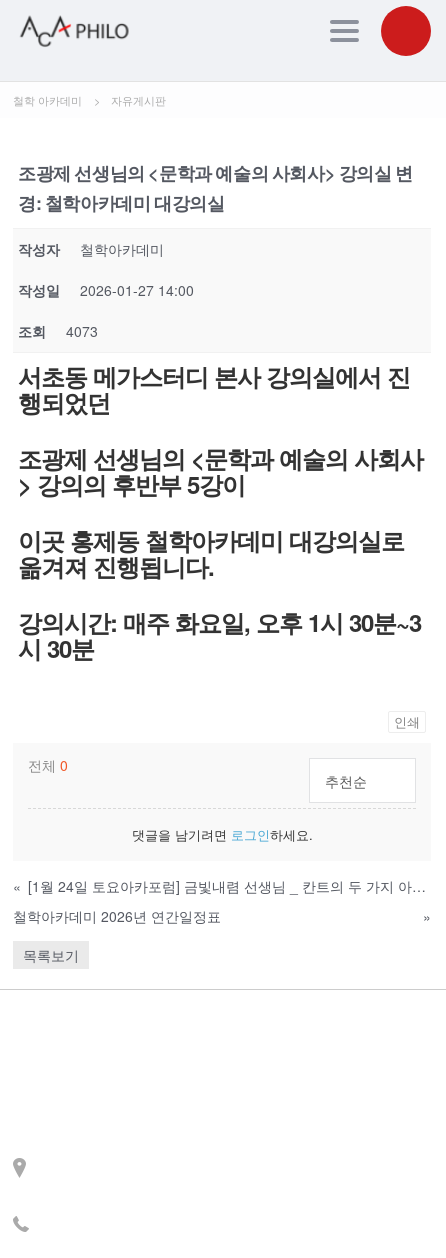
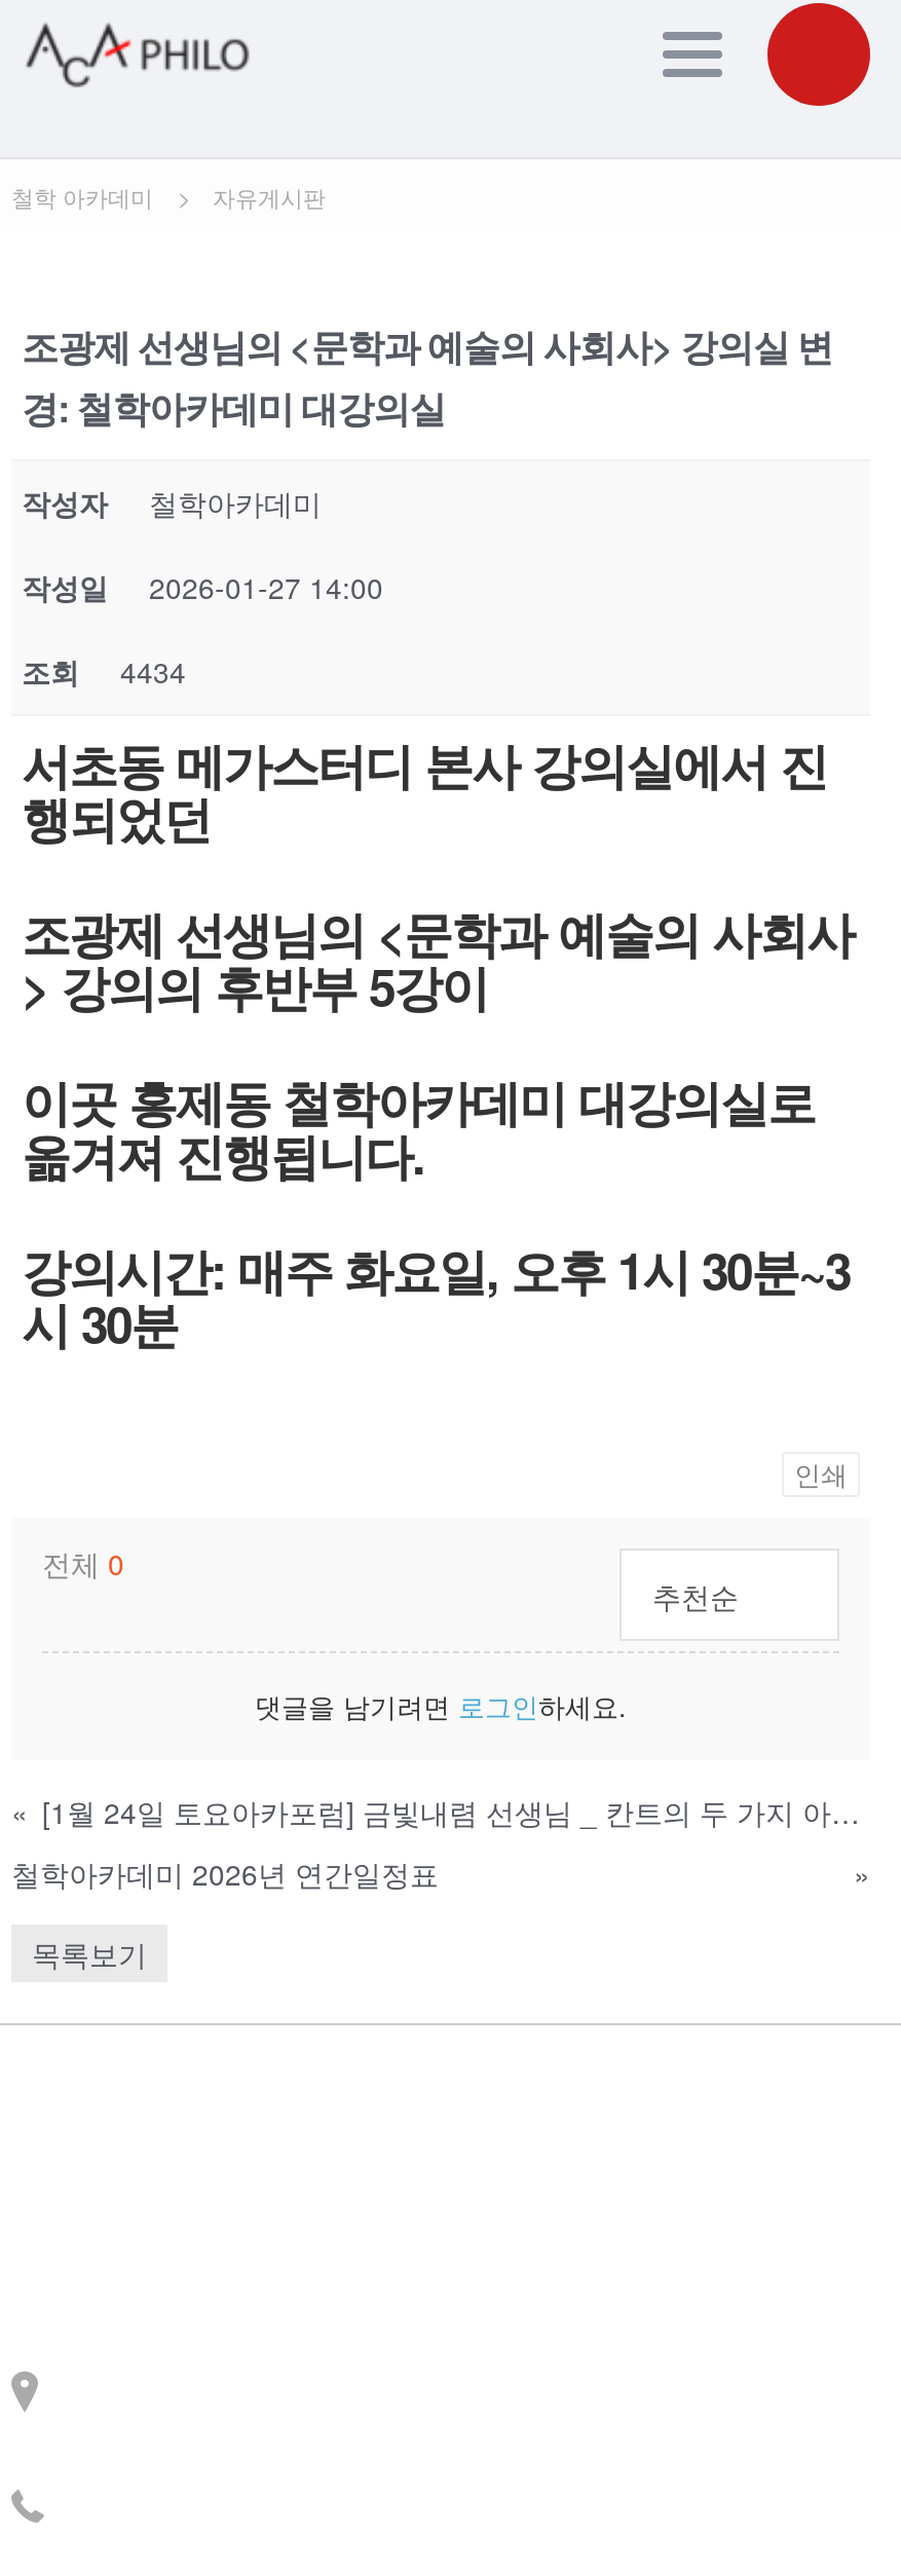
[18,321,98,341] 조회 4073 -> [22,650,186,692] 조회 4434

